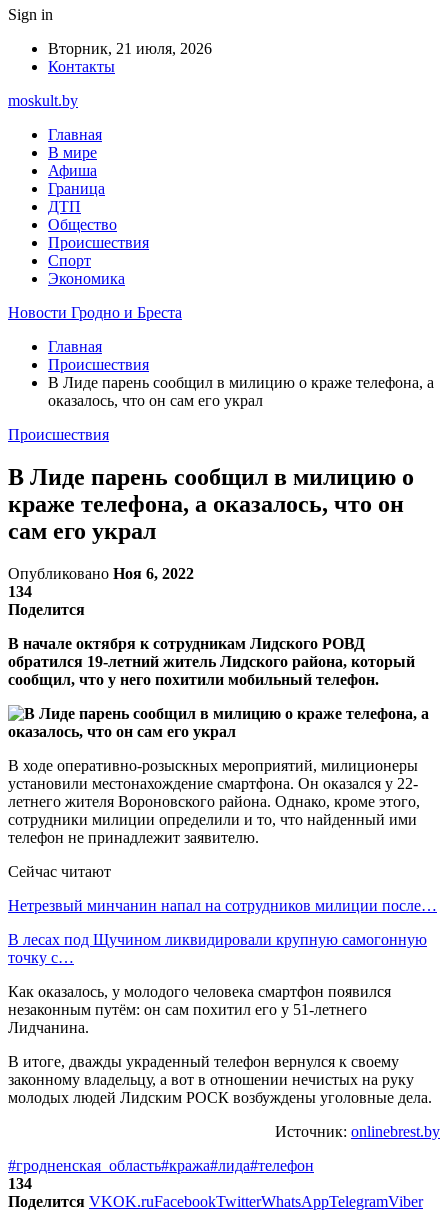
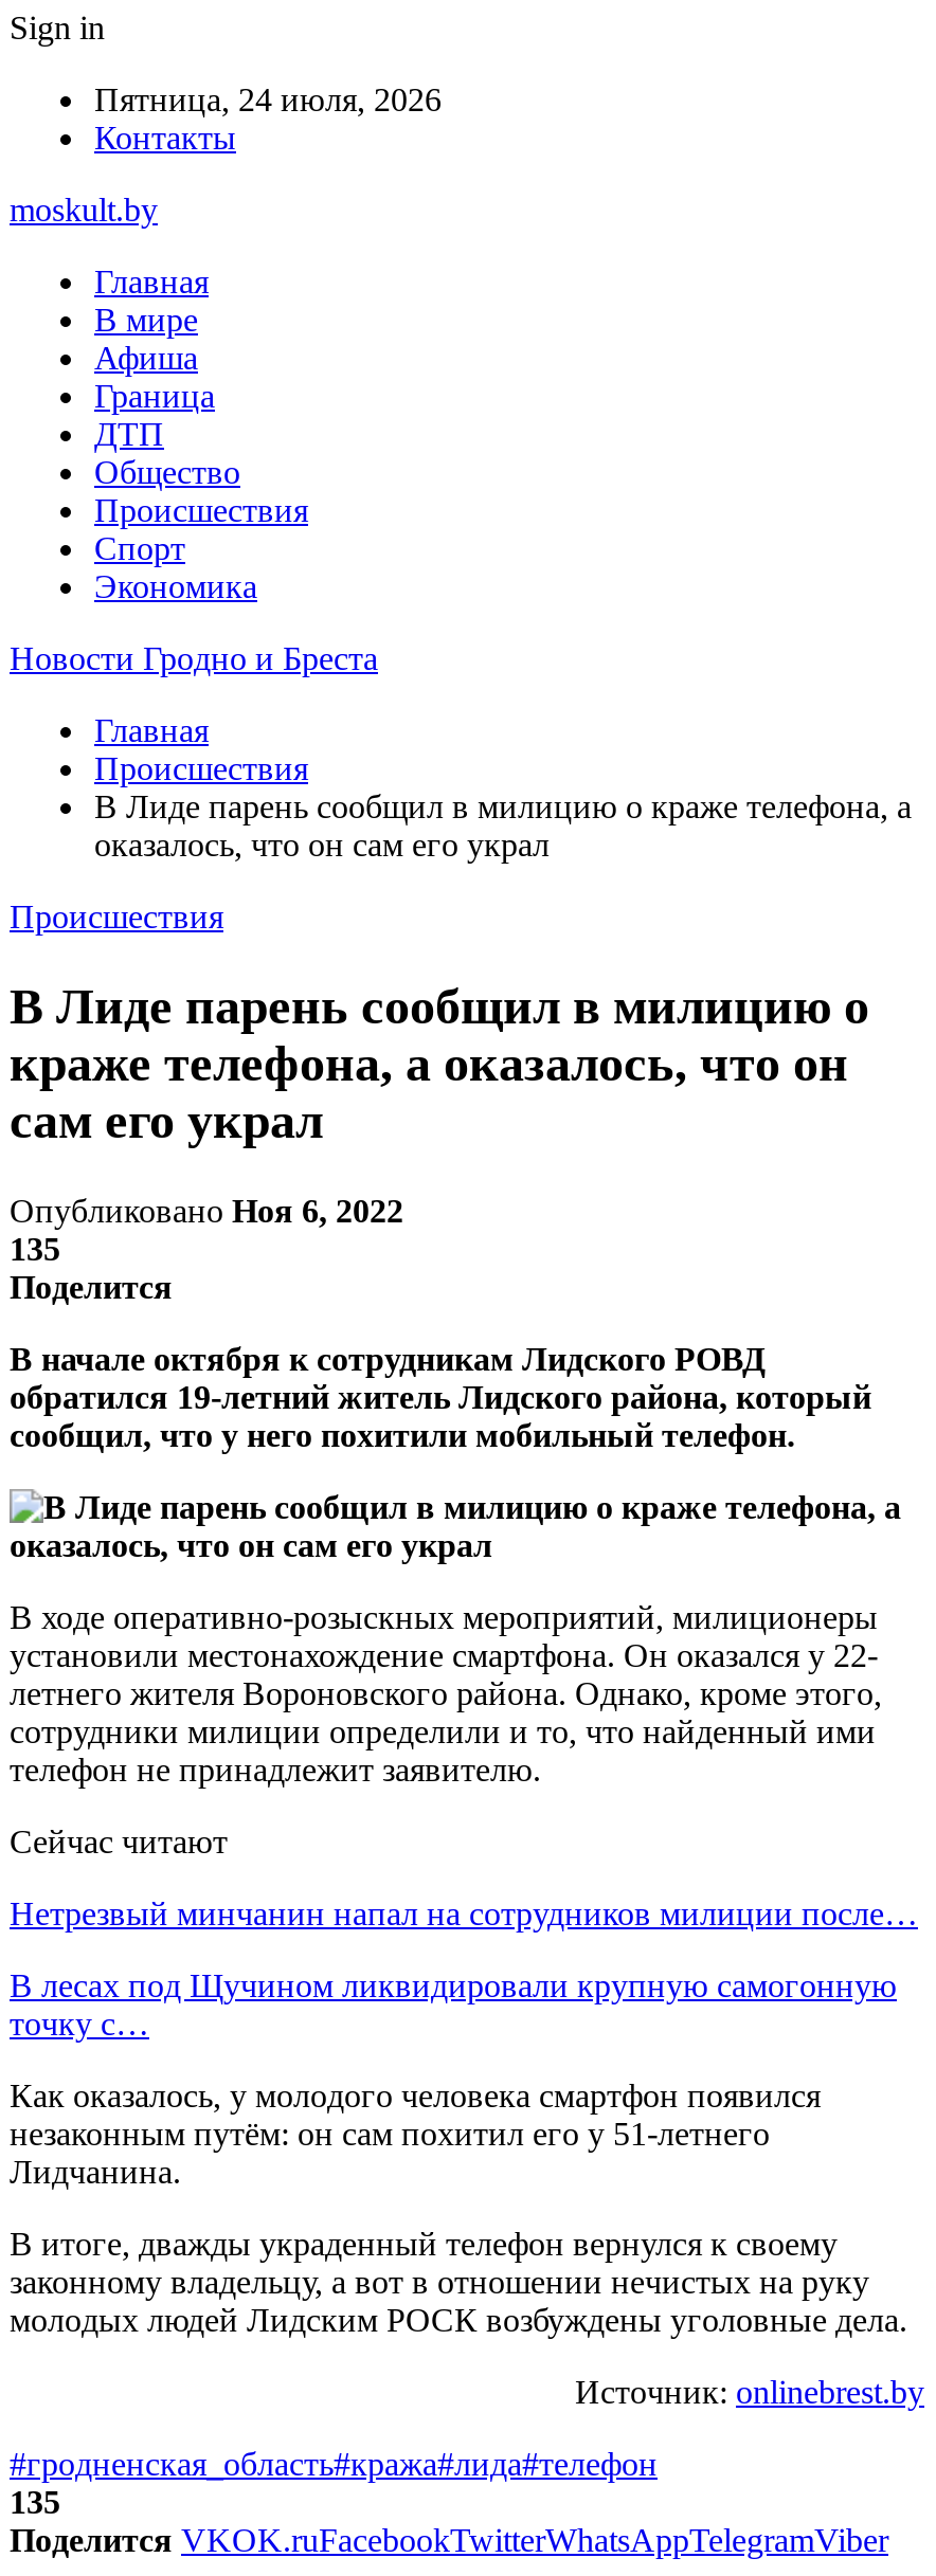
[48,40,212,57] Вторник, 21 июля, 2026 -> [94,81,442,117] Пятница, 24 июля, 2026
[8,583,32,600] 134 -> [10,1230,60,1266] 135
[8,1175,32,1192] 134 -> [10,2484,60,2519] 135

